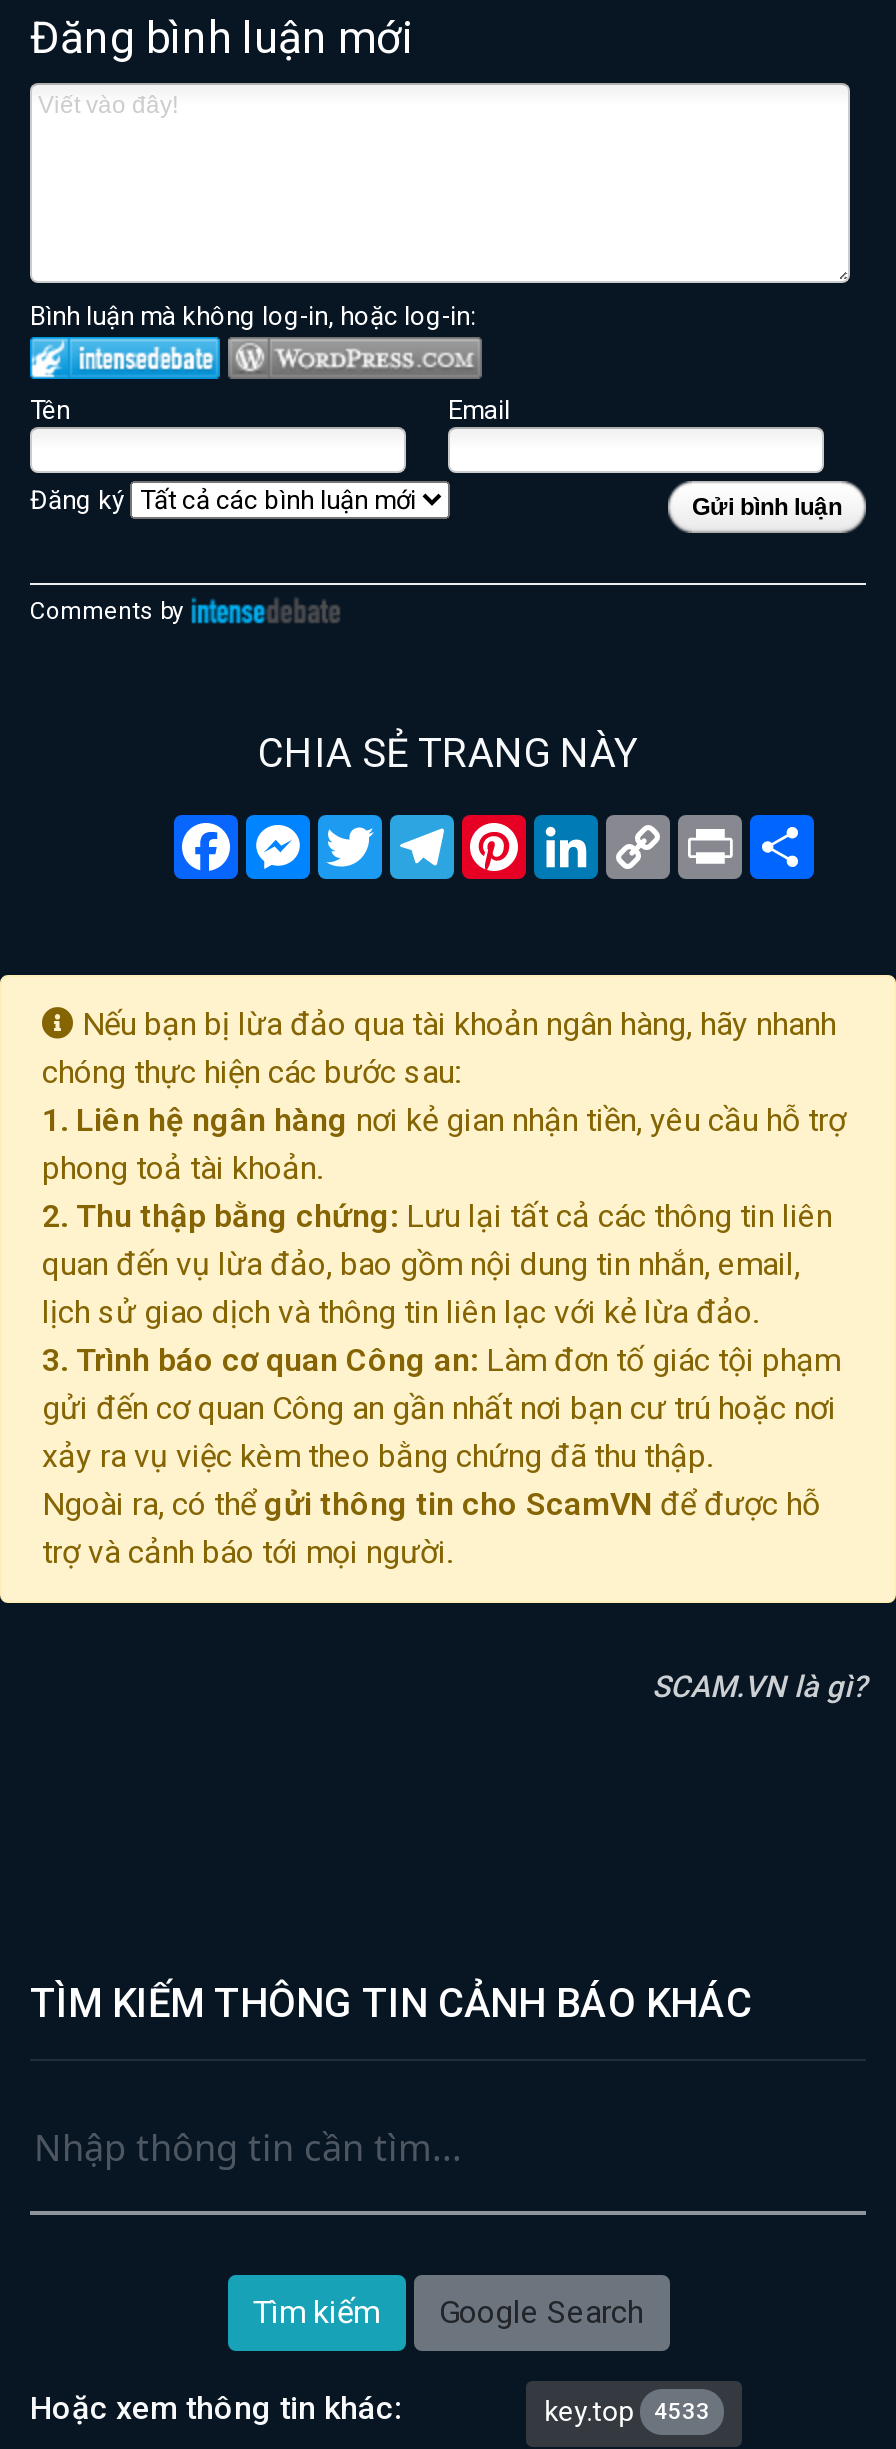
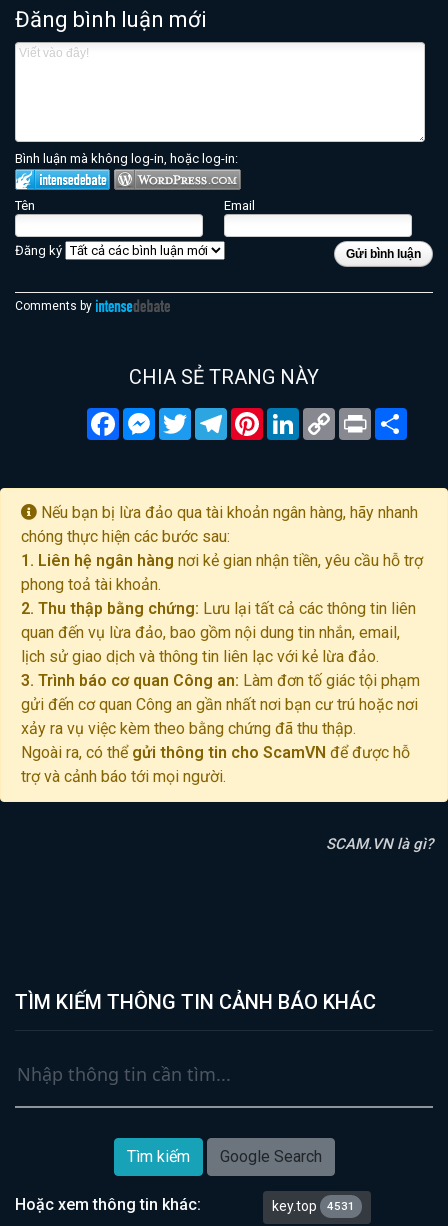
[544,2395,710,2427] key.top 4533 -> [272,1198,355,1214] key.top 4531

